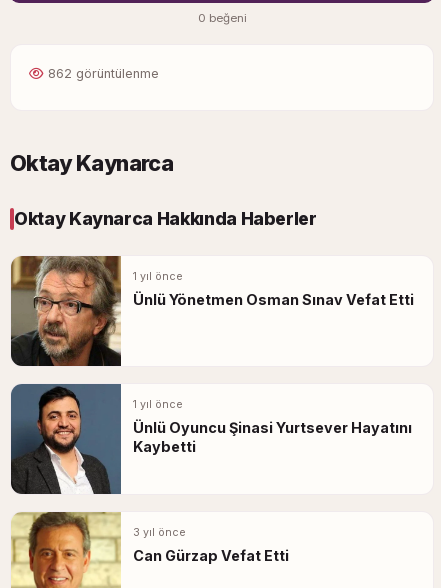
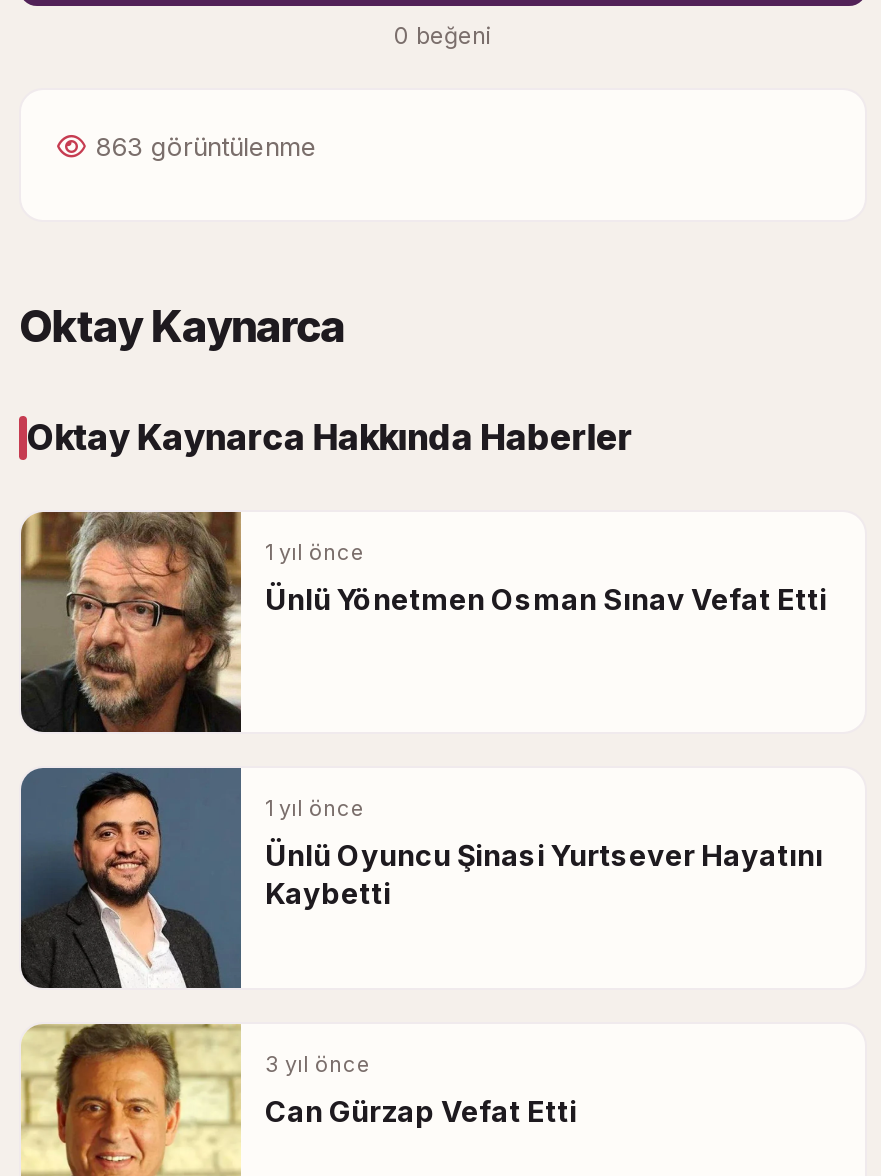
[48,66,159,81] 862 görüntülenme -> [95,132,317,162] 863 görüntülenme

